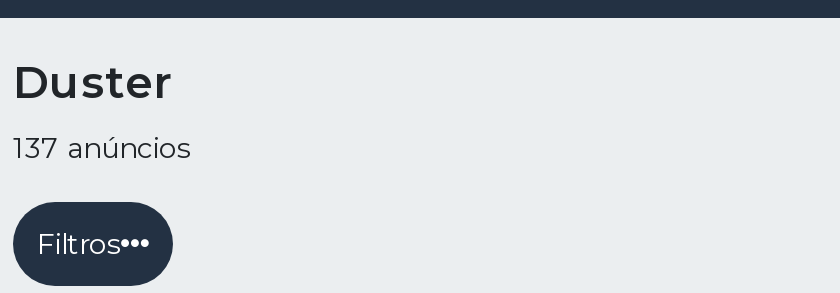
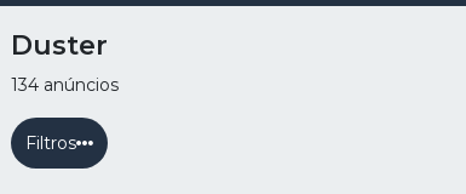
[13,130,191,166] 137 anúncios -> [11,74,119,96] 134 anúncios

